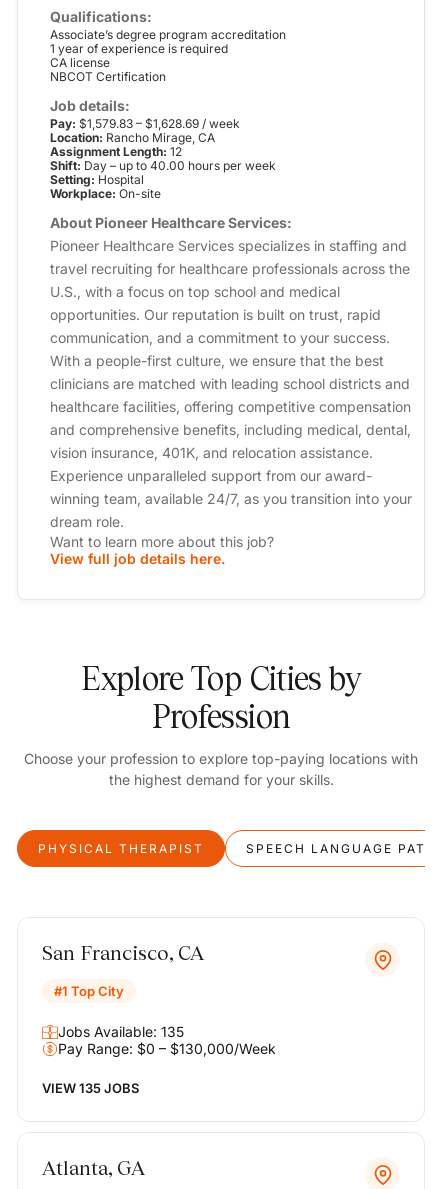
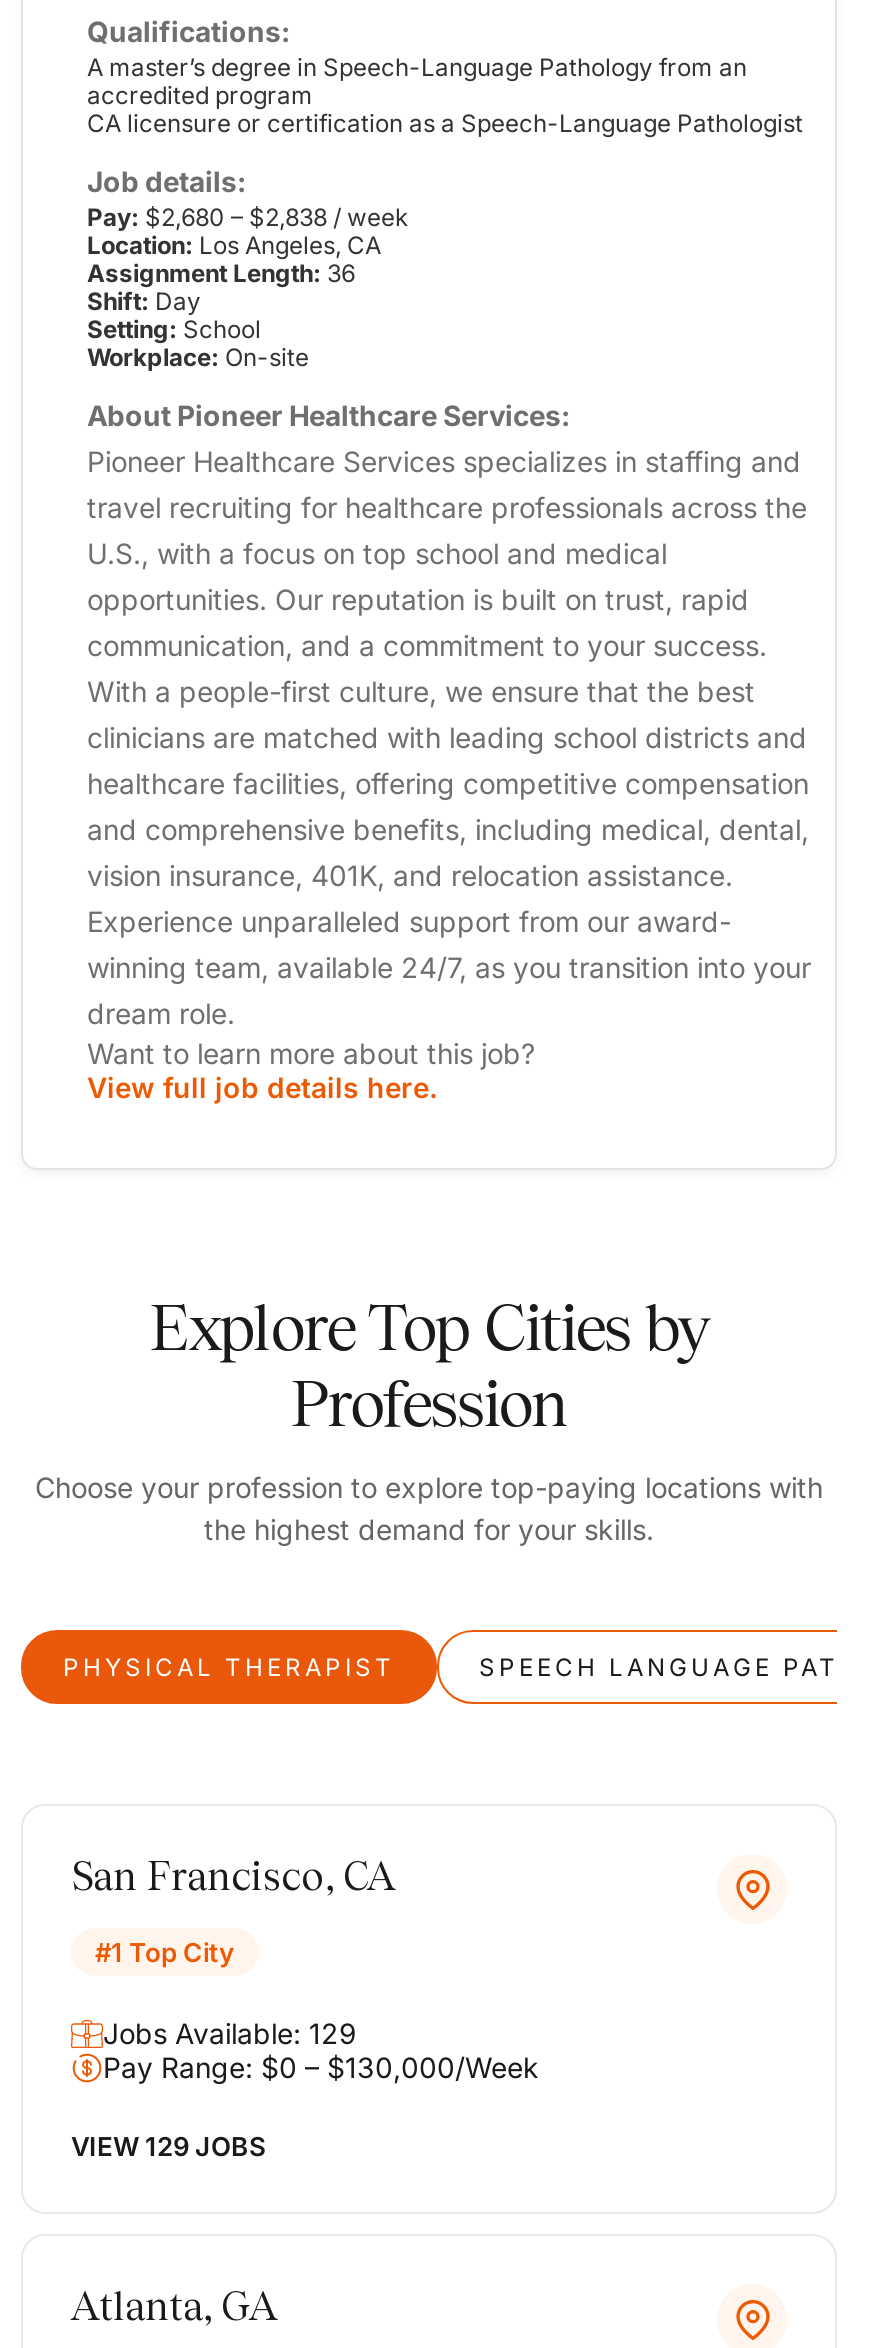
[50,27,286,84] Associate’s degree program accreditation | 1 year of experience is required | CA license | NBCOT Certification -> [87,52,803,138] A master’s degree in Speech-Language Pathology from an | accredited program | CA licensure or certification as a Speech-Language Pathologist
[50,116,276,187] Pay: $1,579.83 – $1,628.69 / week | Location: Rancho Mirage, CA | Assignment Length: 12 | Shift:Day – up to 40.00 hours per week | Setting: Hospital -> [87,202,409,344] Pay: $2,680 – $2,838 / week | Location: Los Angeles, CA | Assignment Length: 36 | Shift:Day | Setting: School
[58,1023,184,1040] Jobs Available: 135 -> [103,2016,357,2050] Jobs Available: 129
[42,1080,139,1096] VIEW 135 JOBS -> [71,2130,265,2162] VIEW 129 JOBS

